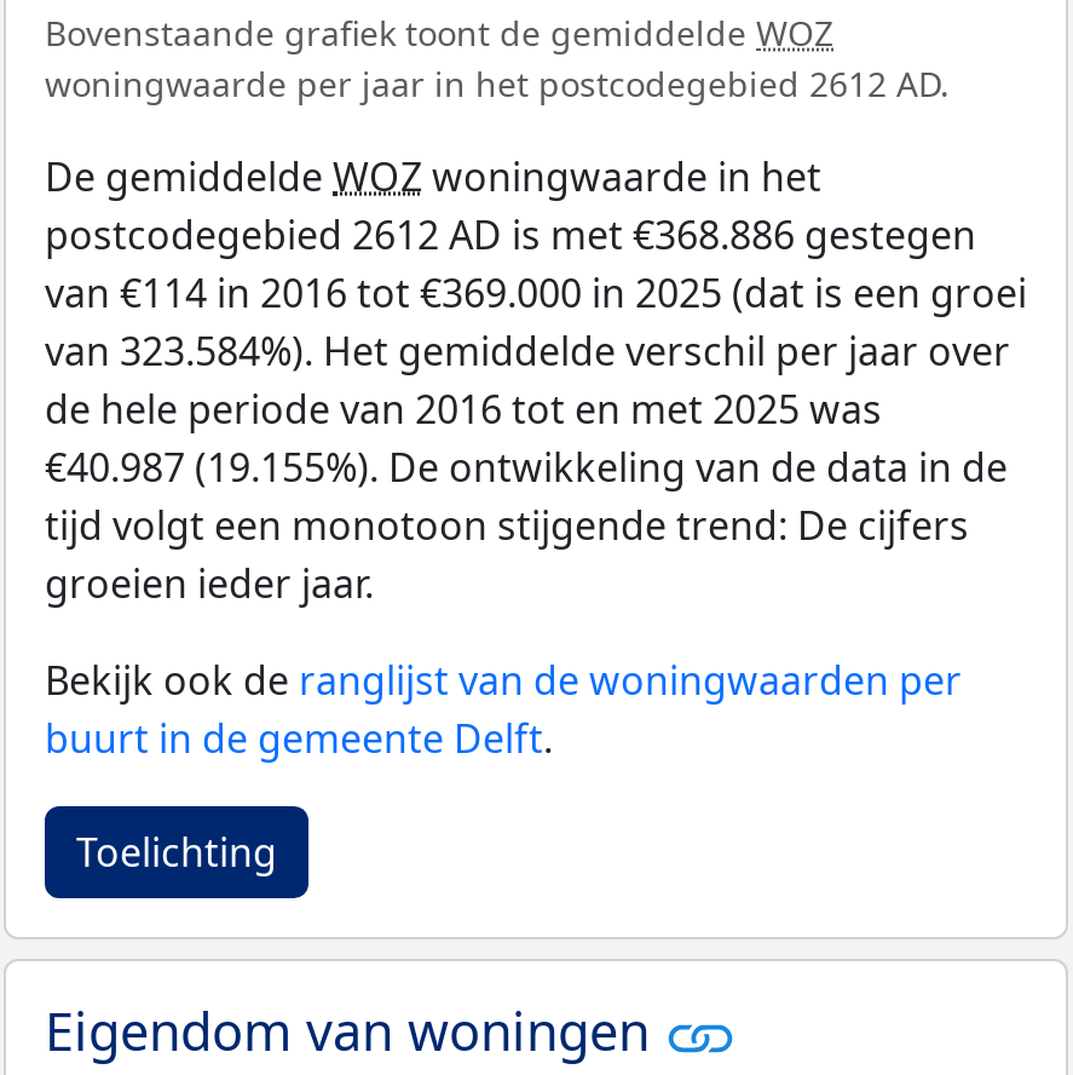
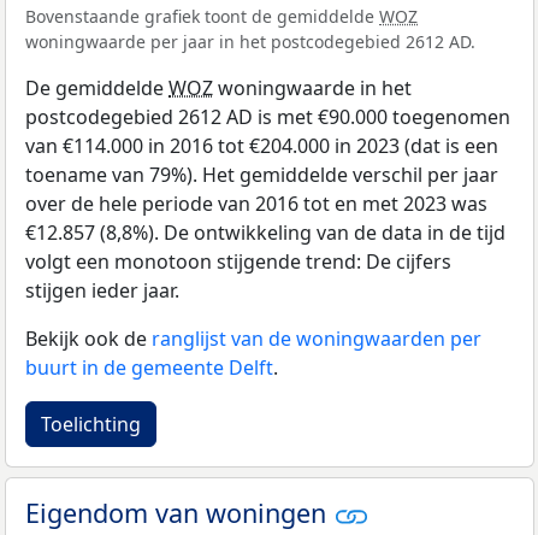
[45,208,1027,610] postcodegebied 2612 AD is met €368.886 gestegen | van €114 in 2016 tot €369.000 in 2025 (dat is een groei | van 323.584%). Het gemiddelde verschil per jaar over | de hele periode van 2016 tot en met 2025 was | €40.987 (19.155%). De ontwikkeling van de data in de | tijd volgt een monotoon stijgende trend: De cijfers | groeien ieder jaar. -> [25,104,510,304] postcodegebied 2612 AD is met €90.000 toegenomen | van €114.000 in 2016 tot €204.000 in 2023 (dat is een | toename van 79%). Het gemiddelde verschil per jaar | over de hele periode van 2016 tot en met 2023 was | €12.857 (8,8%). De ontwikkeling van de data in de tijd | volgt een monotoon stijgende trend: De cijfers | stijgen ieder jaar.

